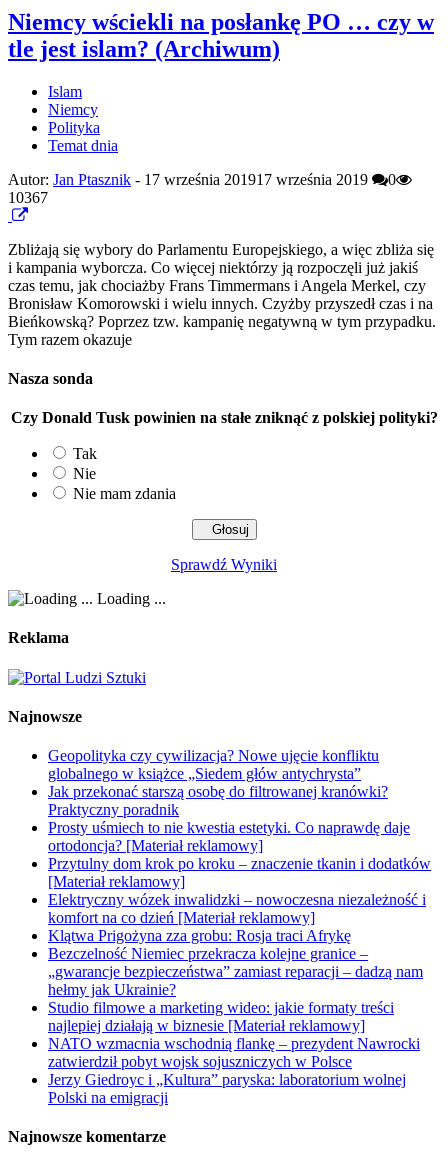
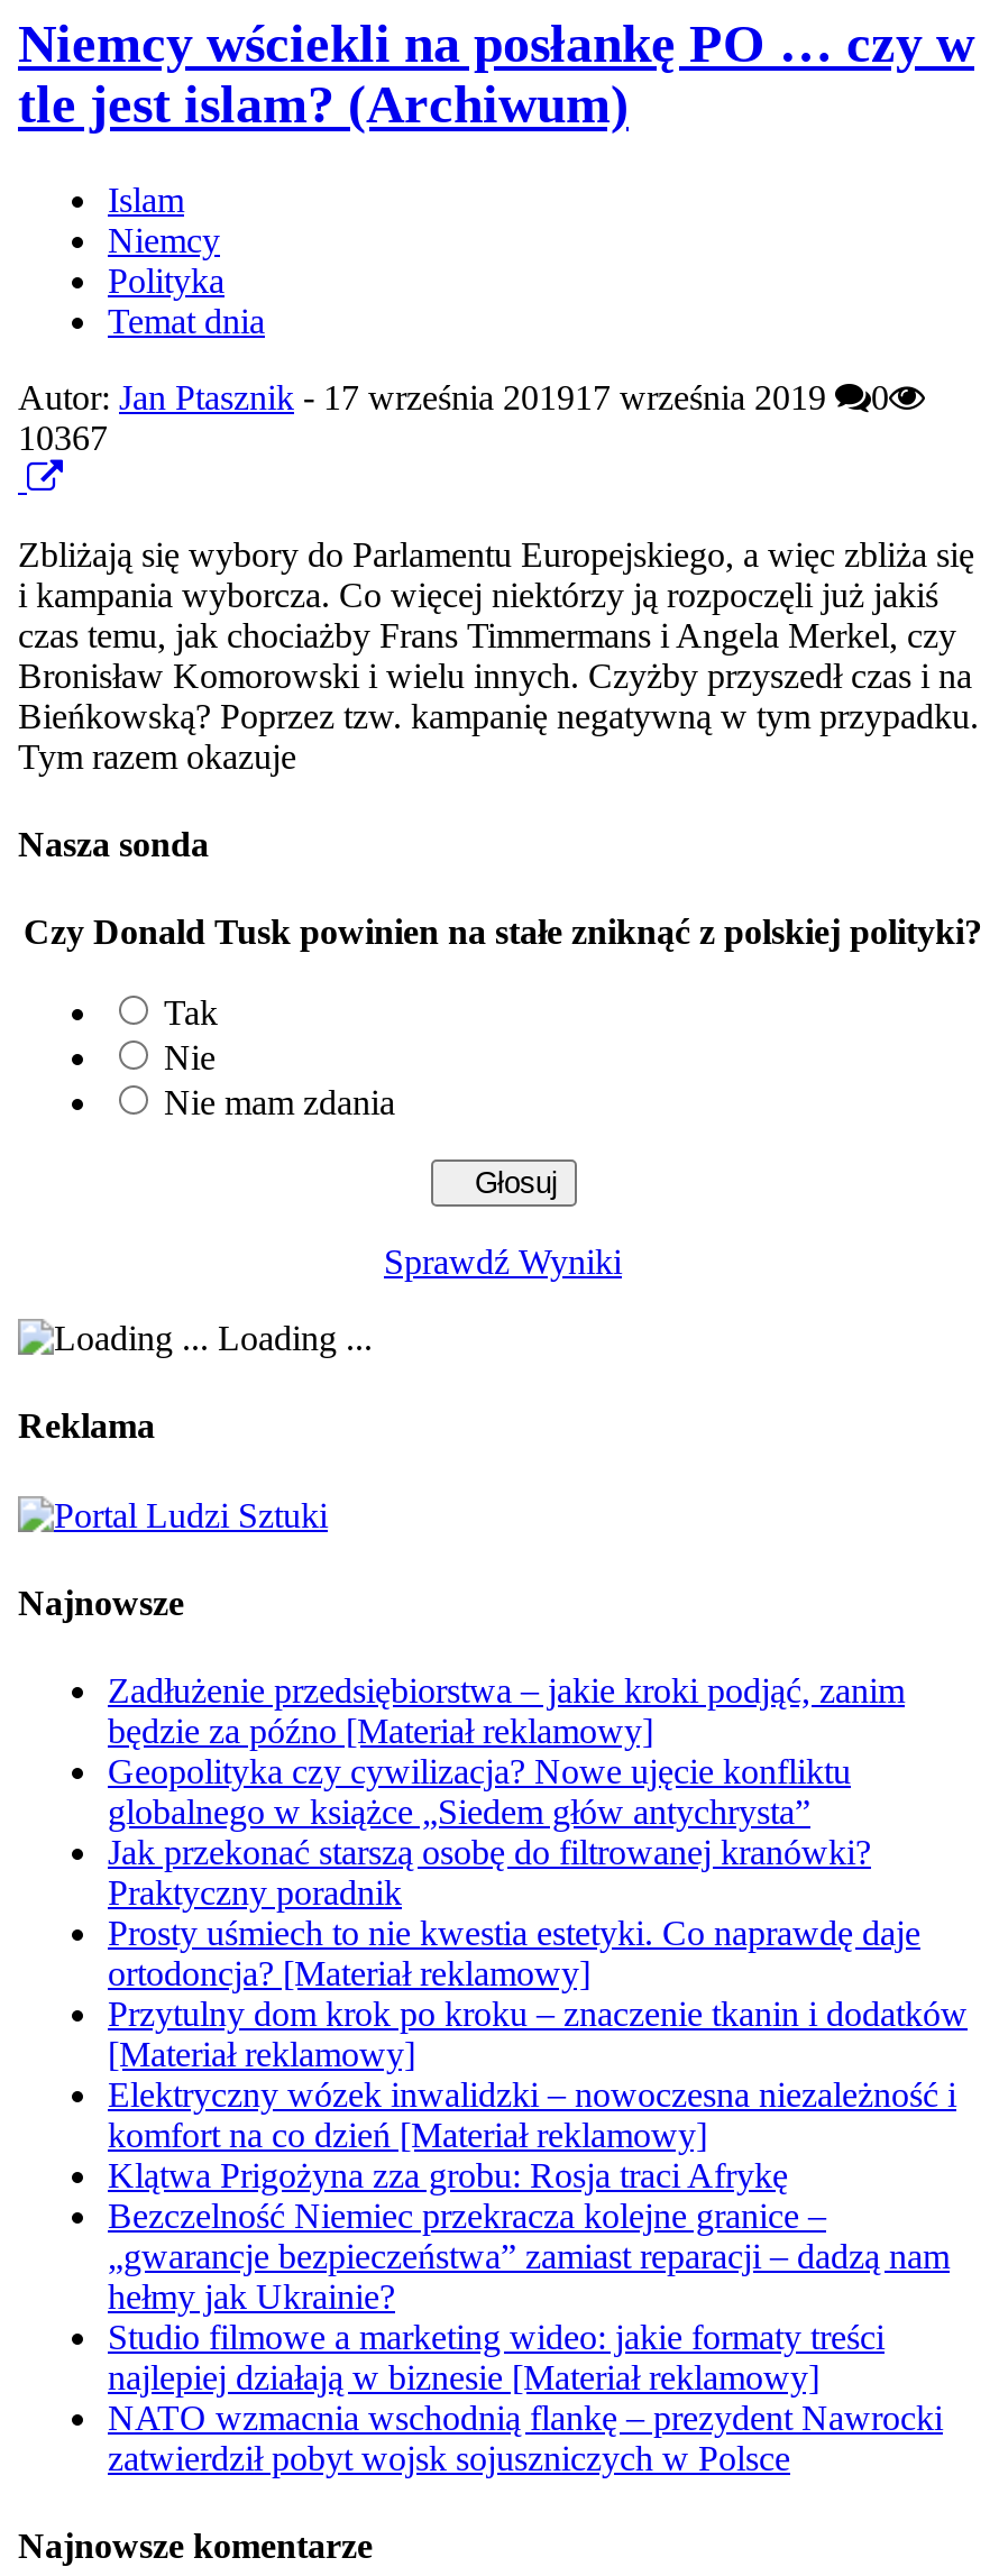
none -> [108,1672,905,1750] Zadłużenie przedsiębiorstwa – jakie kroki podjąć, zanim | będzie za późno [Materiał reklamowy]
moved [48,747,431,1070] -> [108,1753,968,2478]: Geopolityka czy cywilizacja? Nowe ujęcie konfliktu | globalnego w książce „Siedem głów antychrysta” | Jak przekonać starszą osobę do filtrowanej kranówki? | ... | NATO wzmacnia wschodnią flankę – prezydent Nawrocki | zatwierdził pobyt wojsk sojuszniczych w Polsce
[48,1071,406,1106] Jerzy Giedroyc i „Kultura” paryska: laboratorium wolnej | Polski na emigracji -> none

